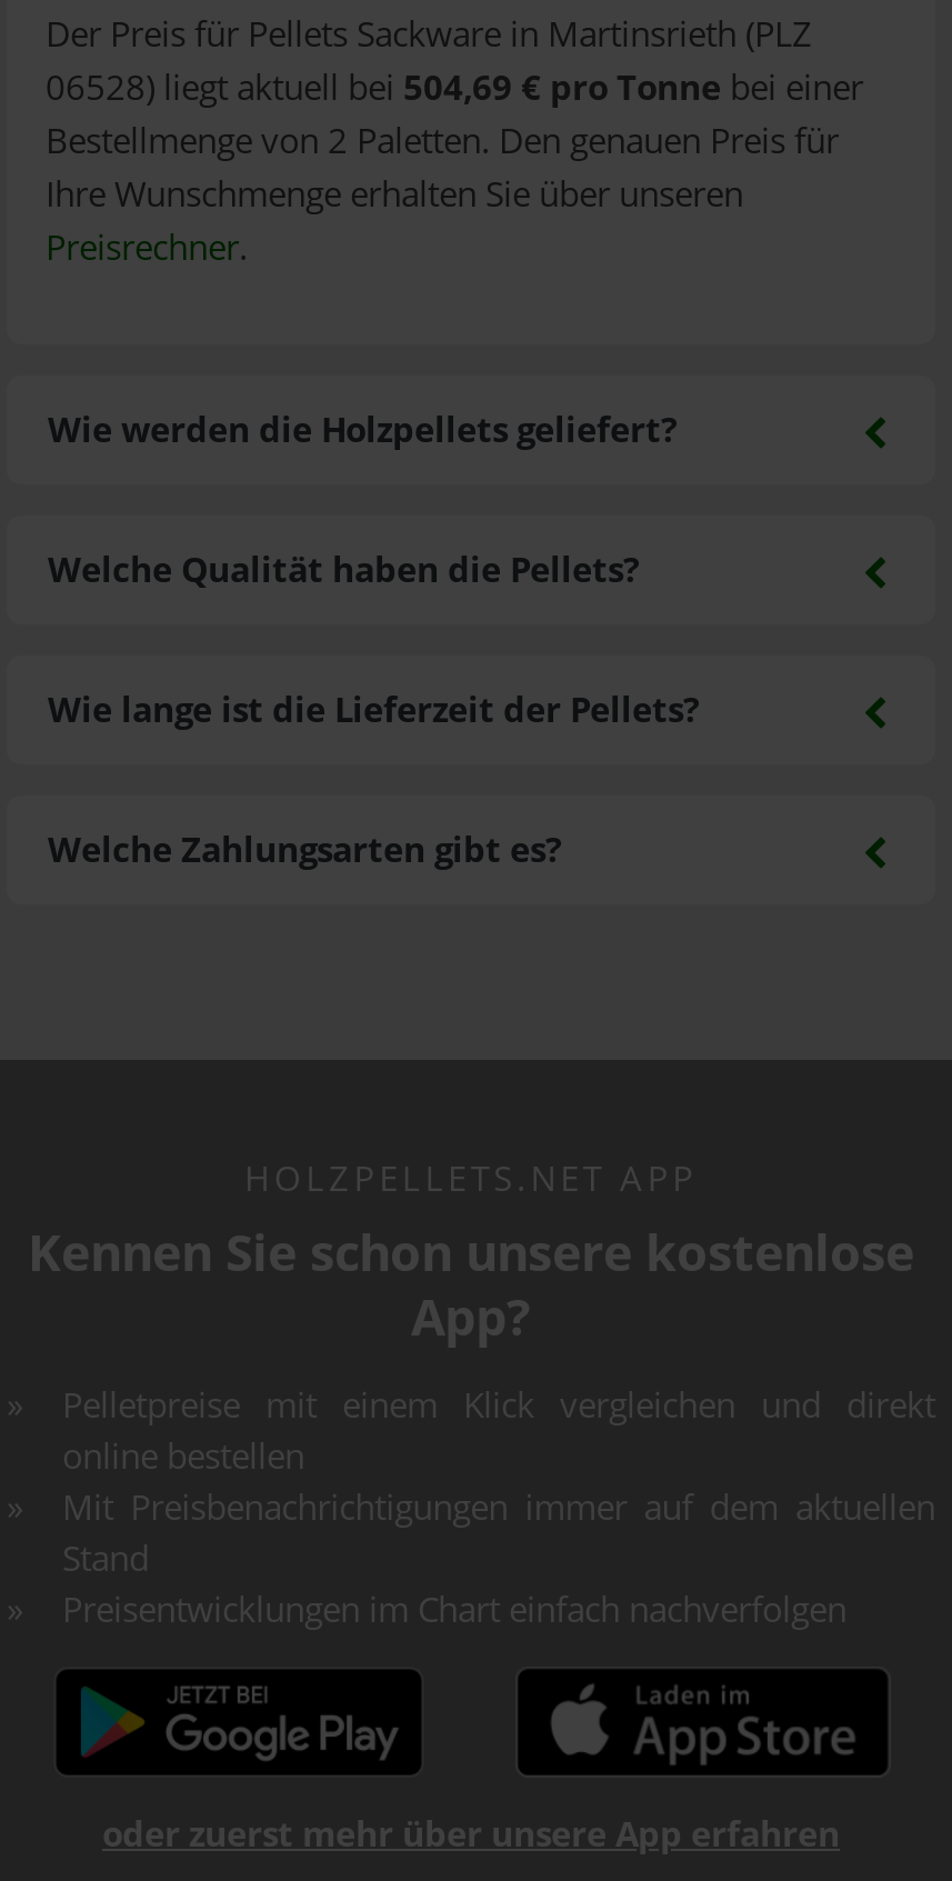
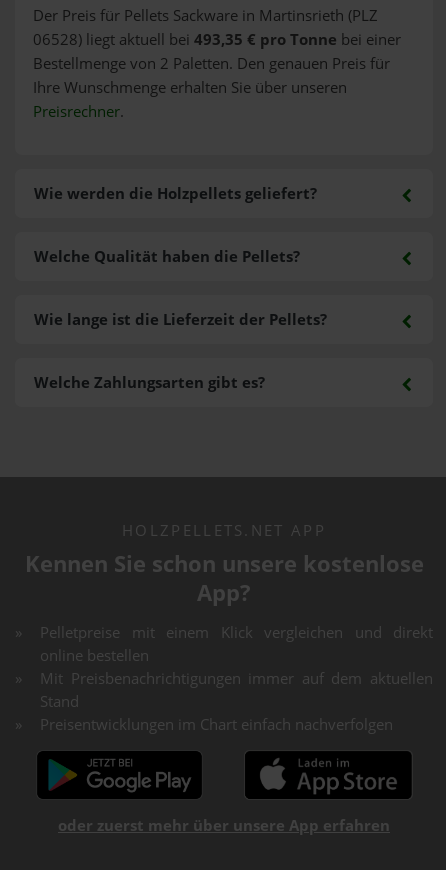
[46,63,863,110] 06528) liegt aktuell bei 504,69 € pro Tonne bei einer -> [32,28,400,49] 06528) liegt aktuell bei 493,35 € pro Tonne bei einer

